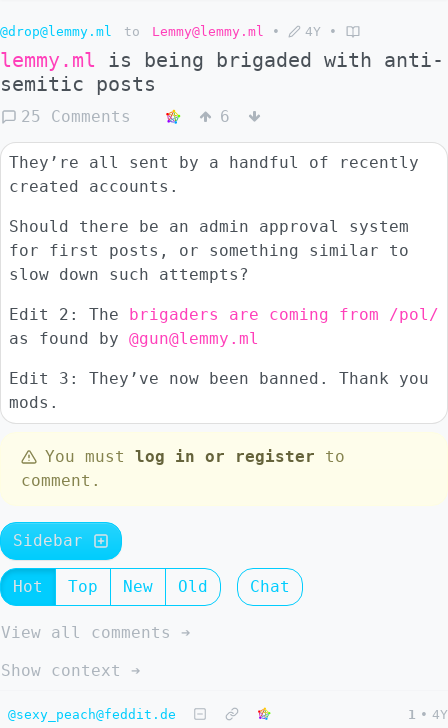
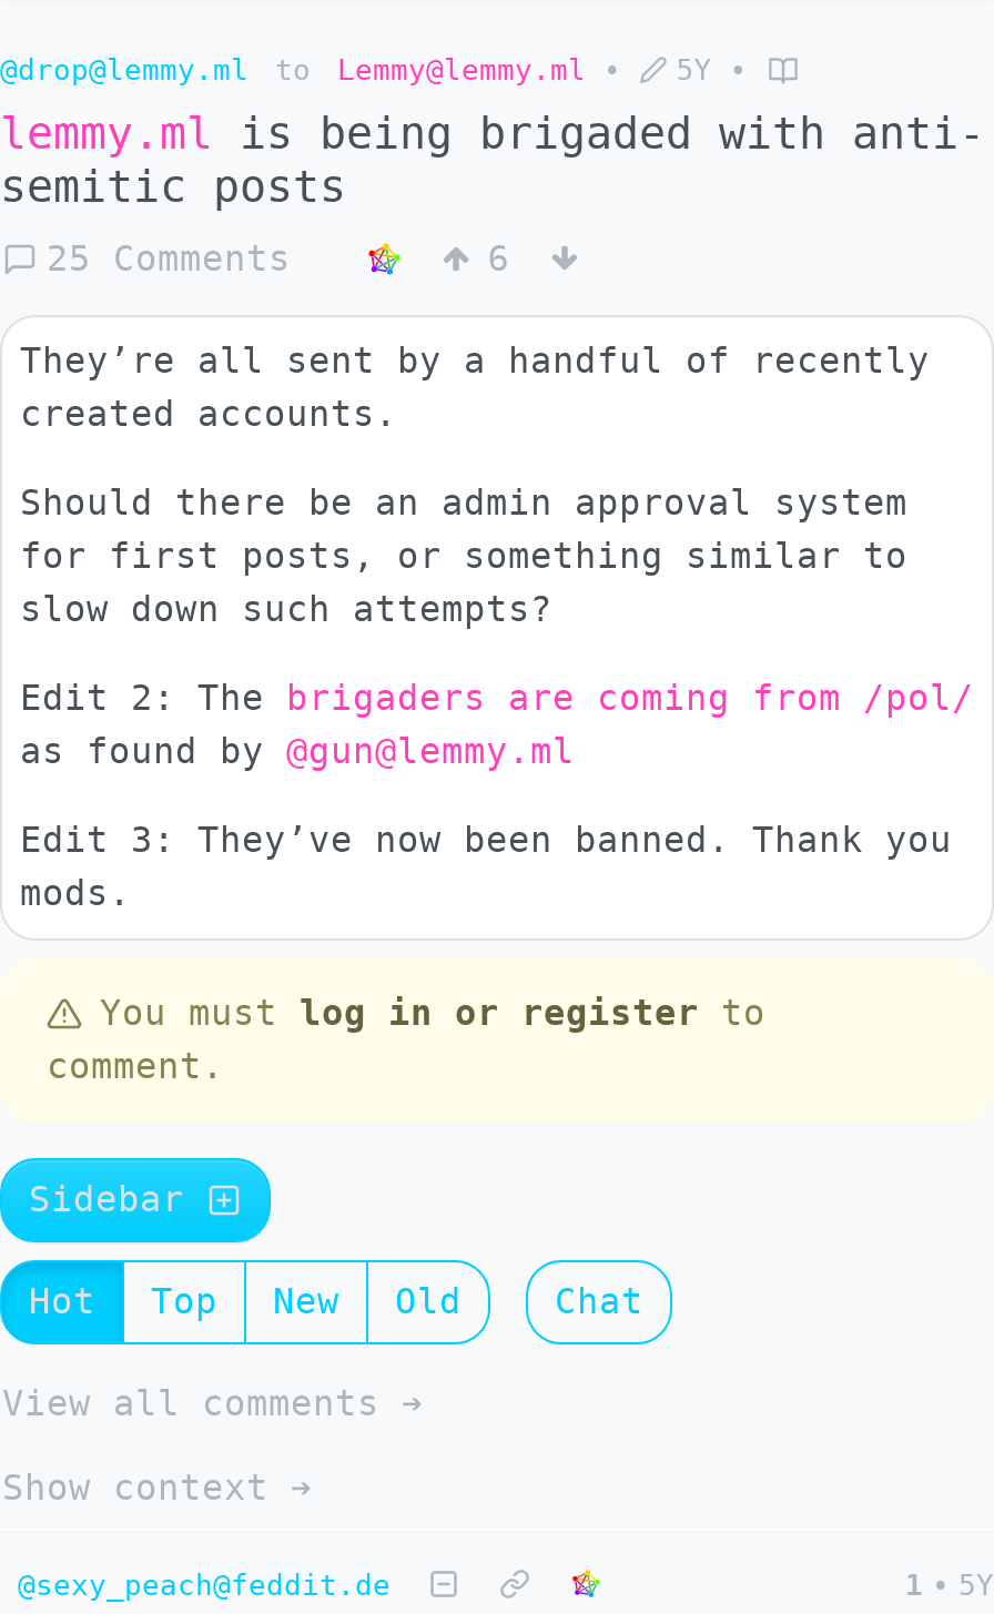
[0,24,337,39] @drop@lemmy.ml to Lemmy@lemmy.ml • 4Y • -> [0,53,747,87] @drop@lemmy.ml to Lemmy@lemmy.ml • 5Y •
[408,707,448,722] 1 • 4Y -> [905,1569,994,1602] 1 • 5Y

